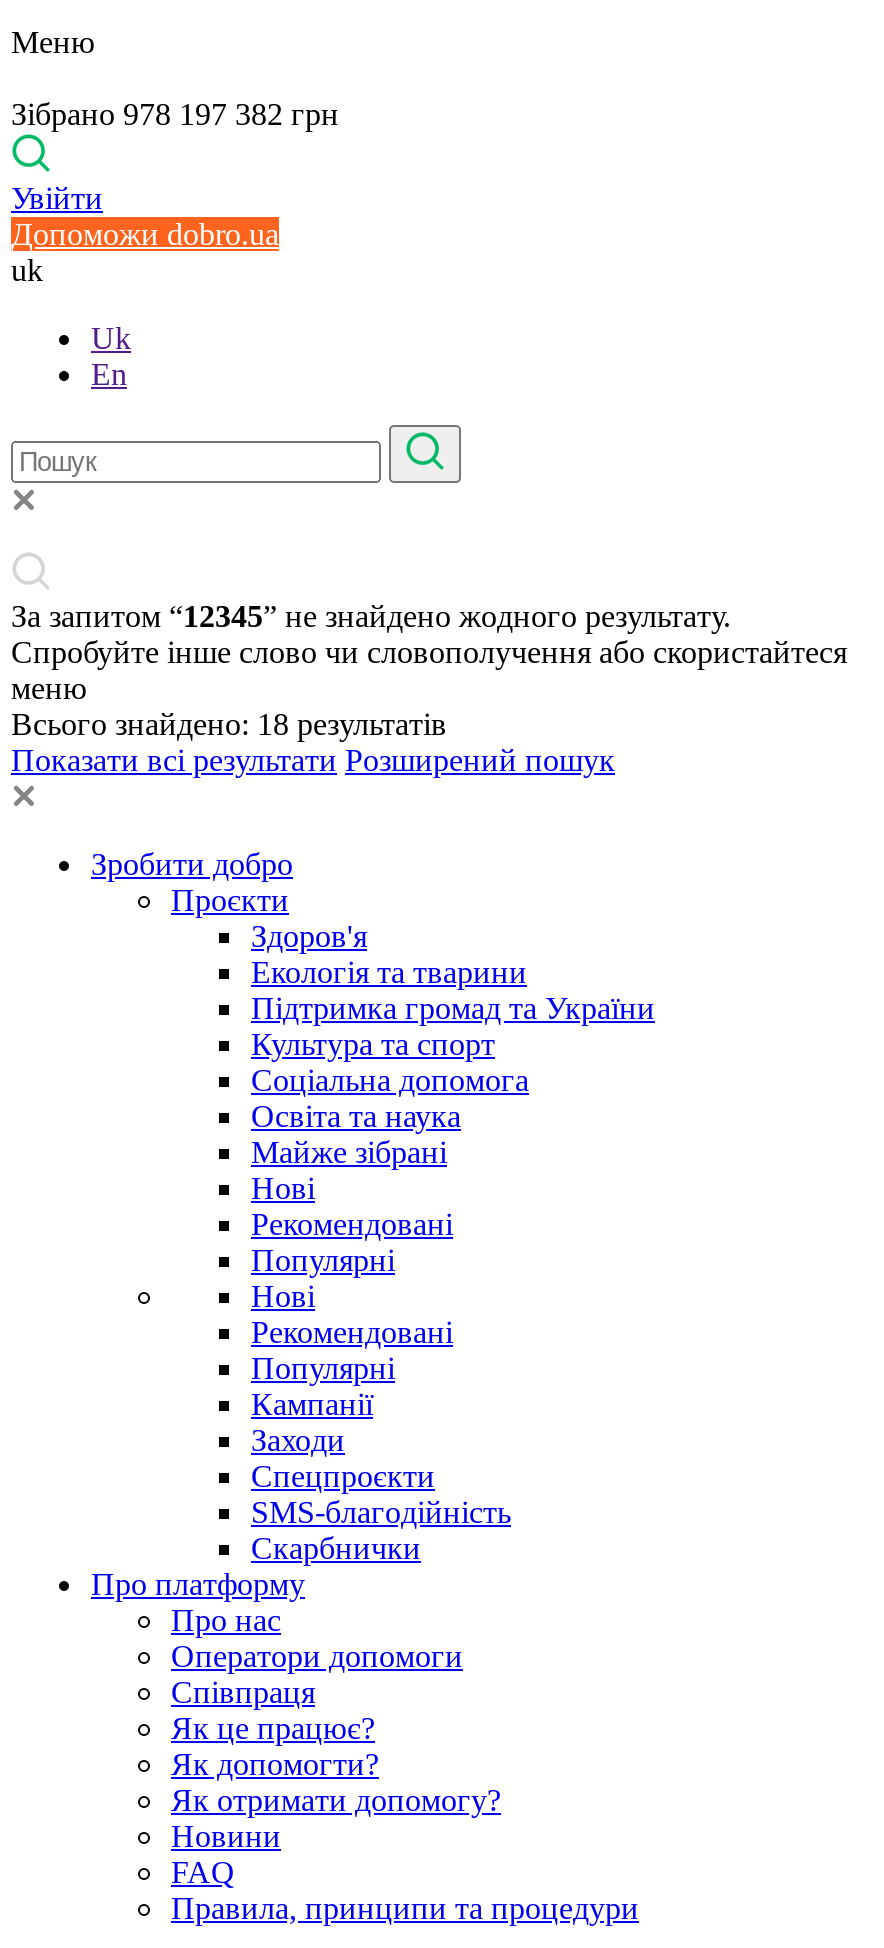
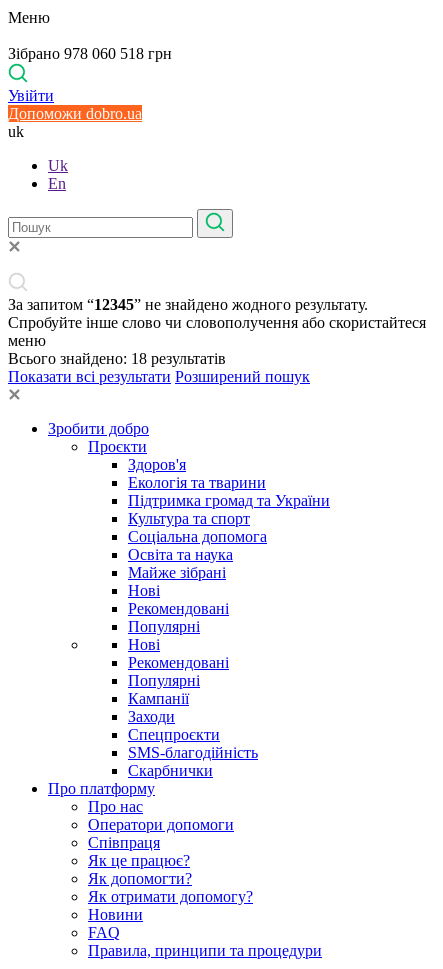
[11,97,339,131] Зібрано 978 197 382 грн -> [8,45,172,62] Зібрано 978 060 518 грн

